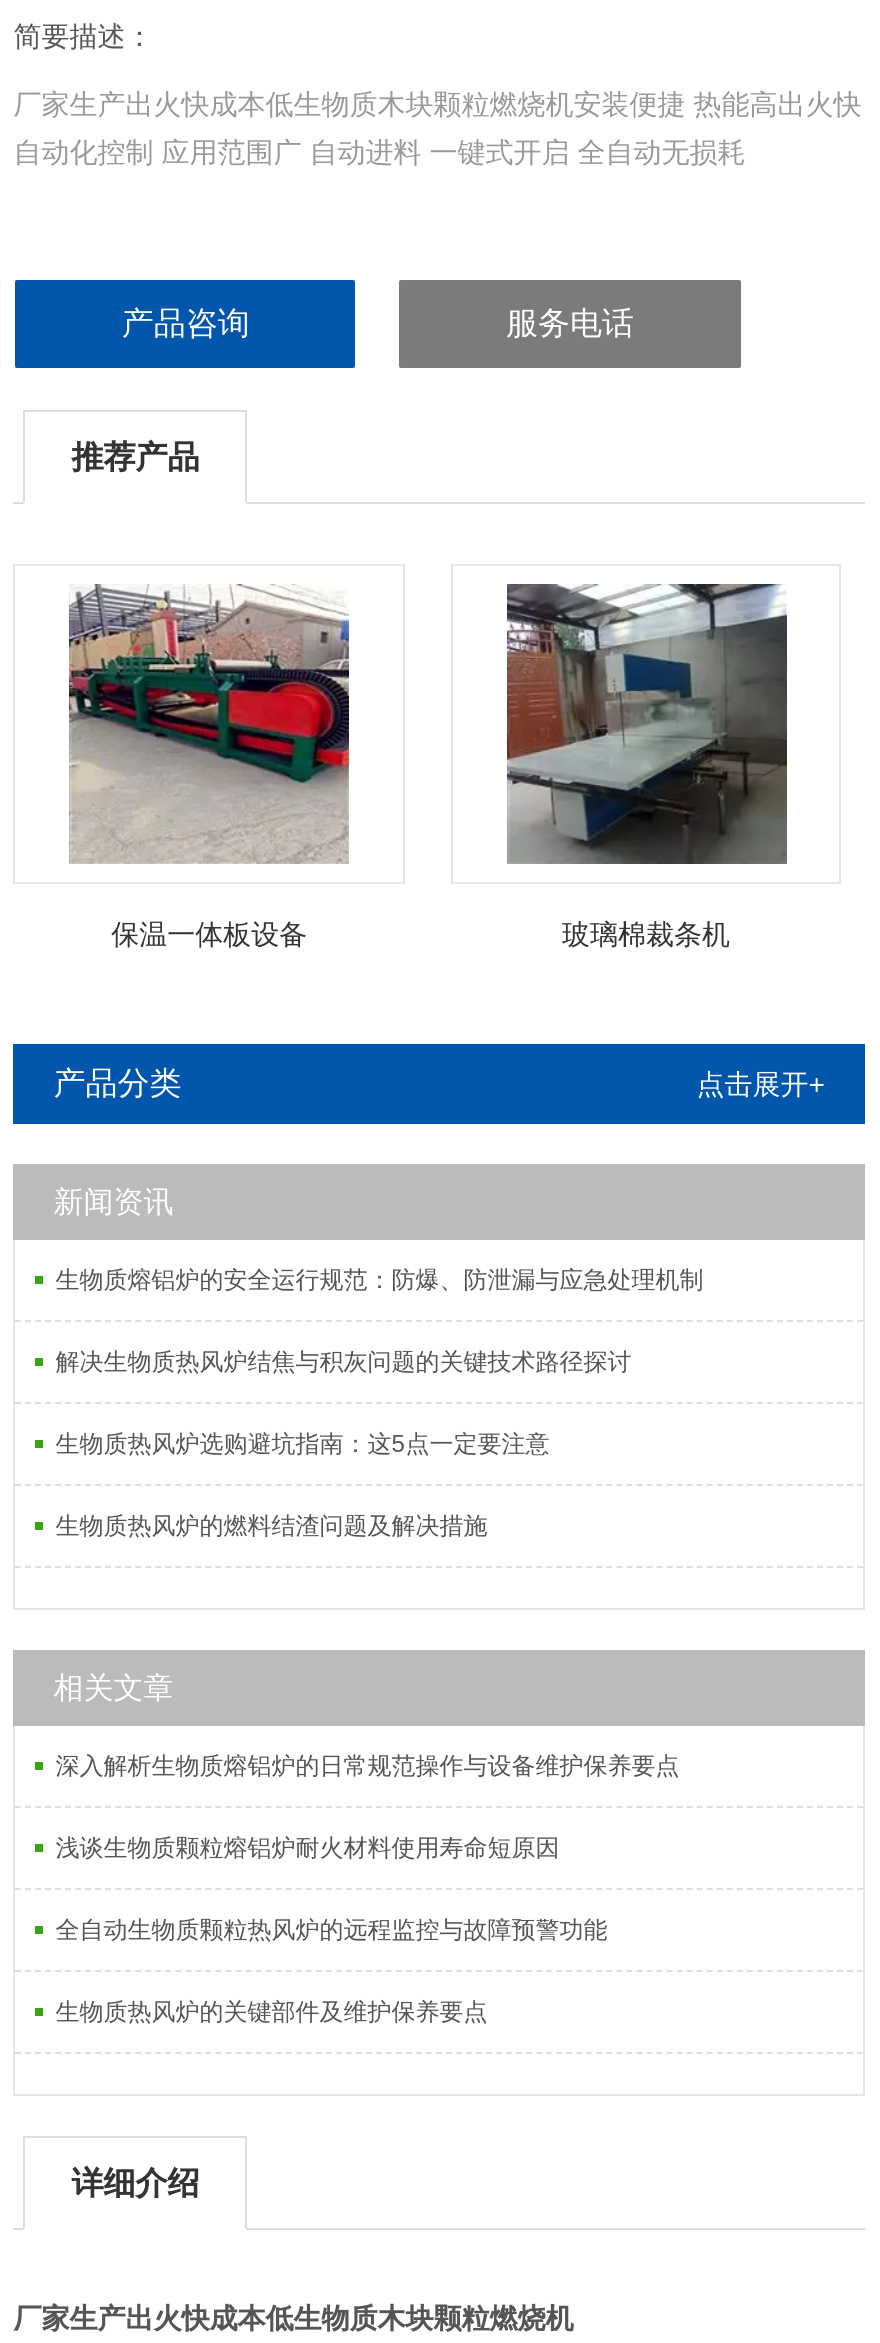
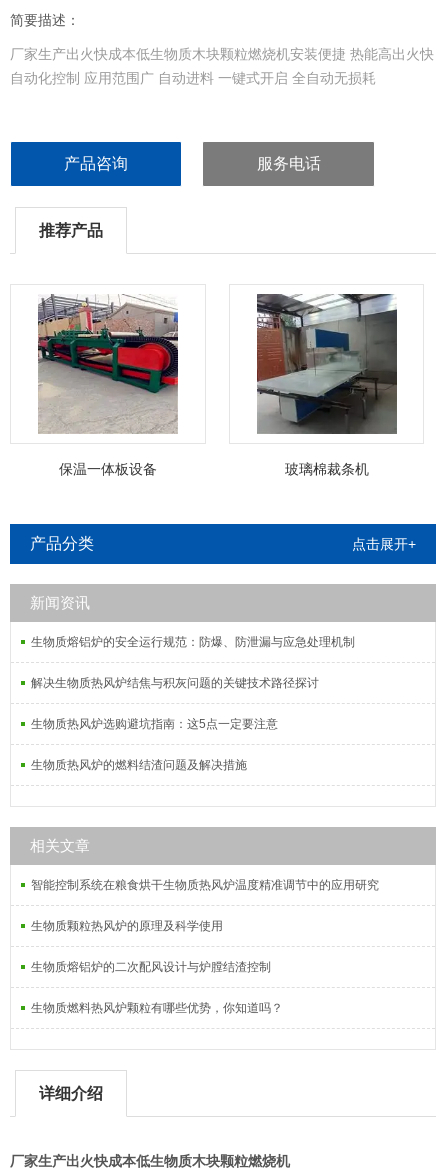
[55,1752,679,1780] 深入解析生物质熔铝炉的日常规范操作与设备维护保养要点 -> [31,878,379,892] 智能控制系统在粮食烘干生物质热风炉温度精准调节中的应用研究
[55,1834,559,1862] 浅谈生物质颗粒熔铝炉耐火材料使用寿命短原因 -> [31,919,223,933] 生物质颗粒热风炉的原理及科学使用
[55,1916,607,1944] 全自动生物质颗粒热风炉的远程监控与故障预警功能 -> [31,960,271,974] 生物质熔铝炉的二次配风设计与炉膛结渣控制
[55,1998,487,2026] 生物质热风炉的关键部件及维护保养要点 -> [31,1001,283,1015] 生物质燃料热风炉颗粒有哪些优势，你知道吗？

